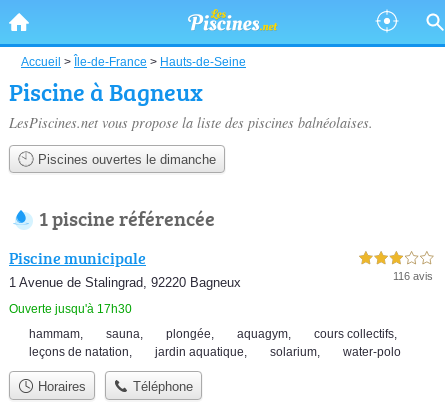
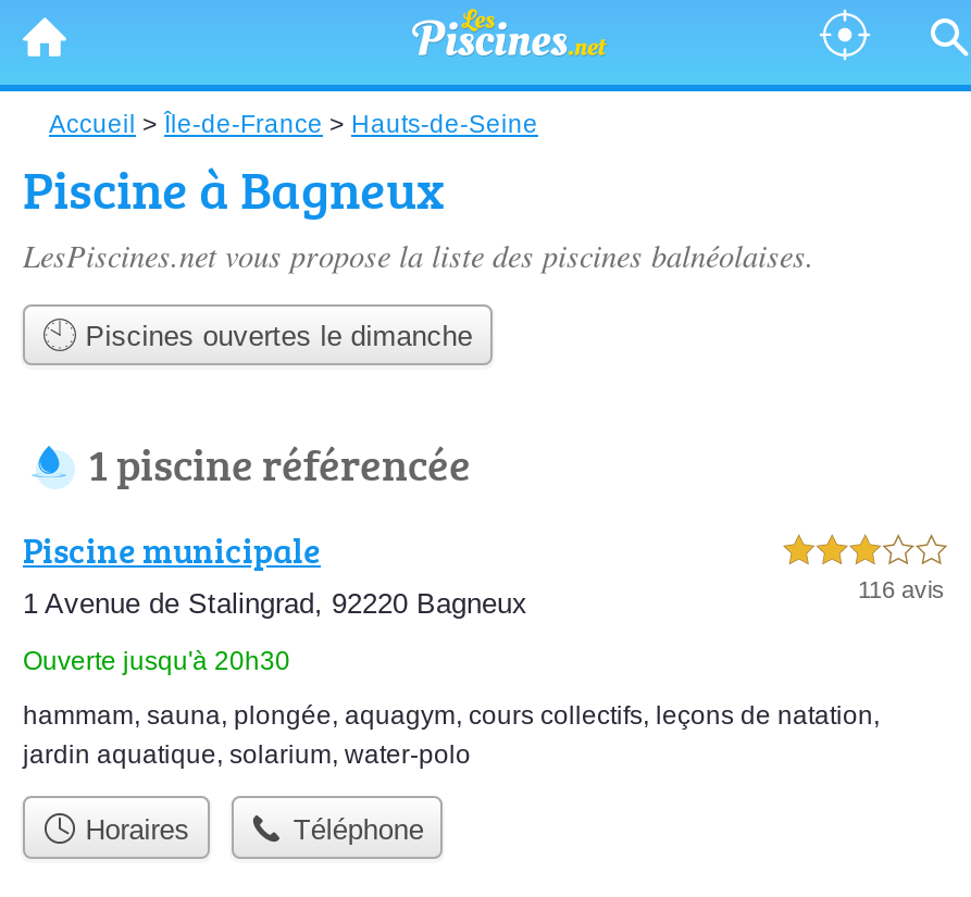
[9,302,132,316] Ouverte jusqu'à 17h30 -> [23,647,290,677] Ouverte jusqu'à 20h30

